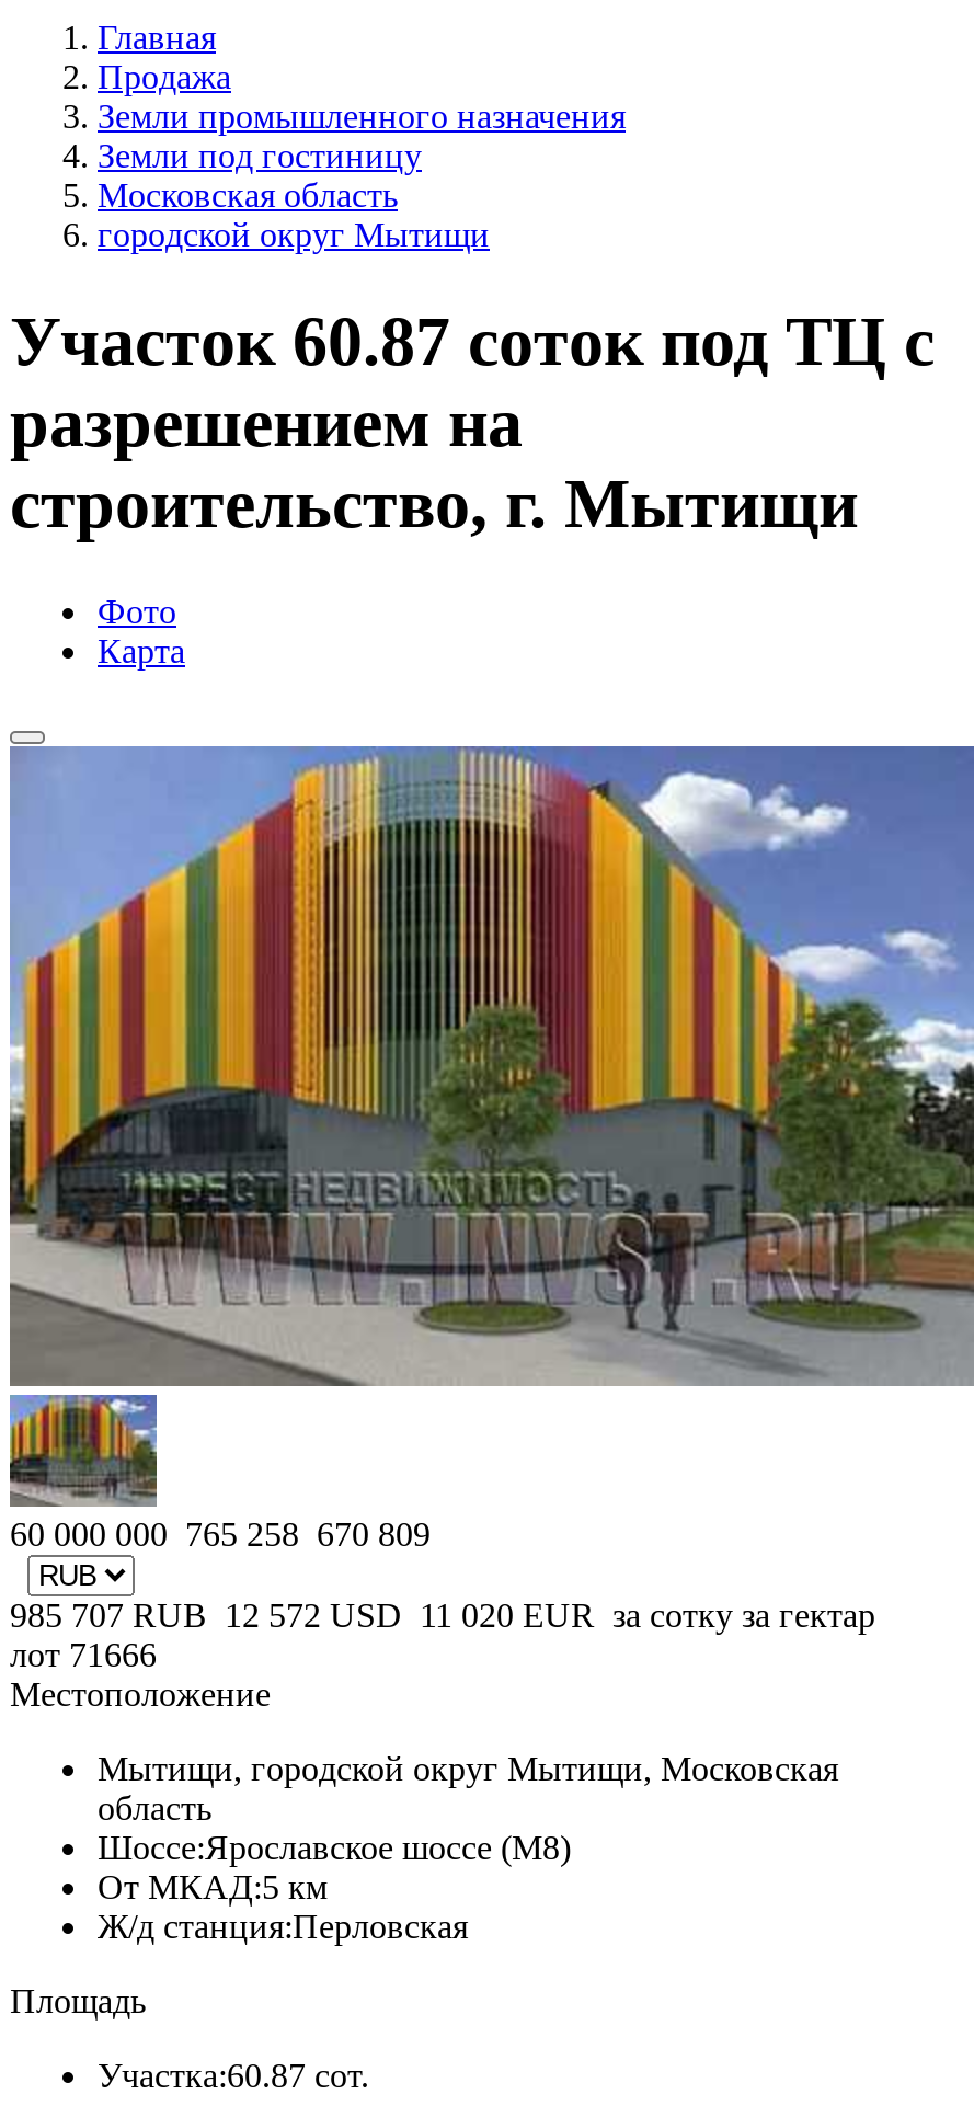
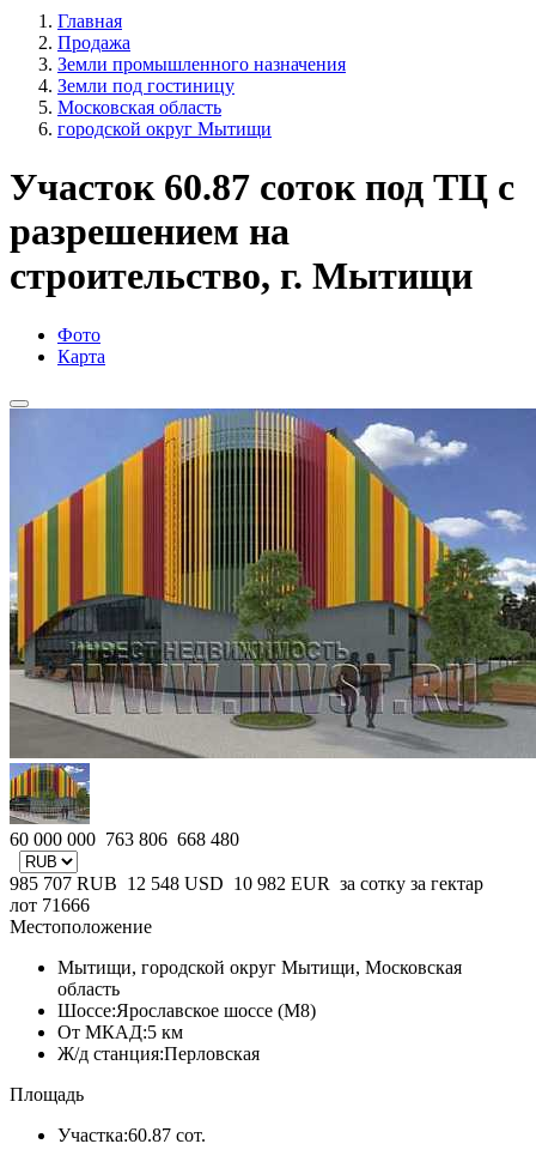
[10,1515,439,1552] 60 000 000 765 258 670 809 -> [10,829,244,849] 60 000 000 763 806 668 480
[10,1596,875,1634] 985 707RUB 12 572 USD 11 020 EUR за сотку за гектар -> [10,873,483,894] 985 707RUB 12 548 USD 10 982 EUR за сотку за гектар

